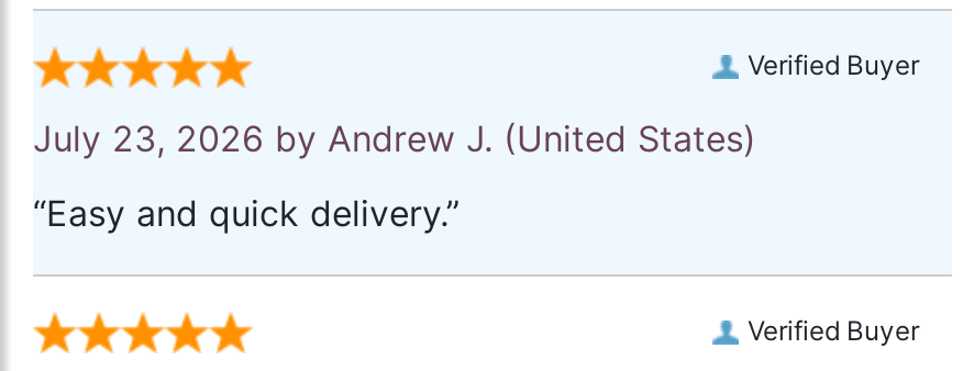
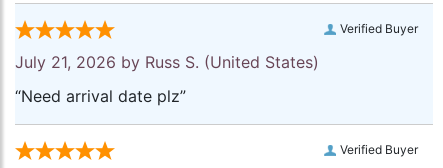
[33,116,756,160] July 23, 2026 by Andrew J. (United States) -> [15,52,319,72] July 21, 2026 by Russ S. (United States)
[33,191,460,235] “Easy and quick delivery.” -> [15,86,186,106] “Need arrival date plz”

